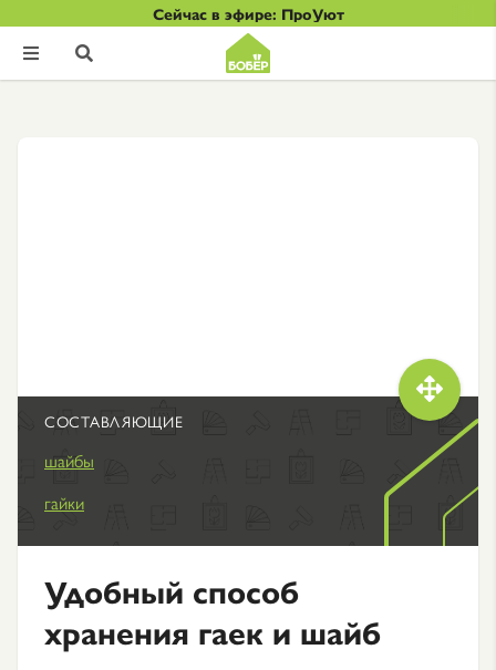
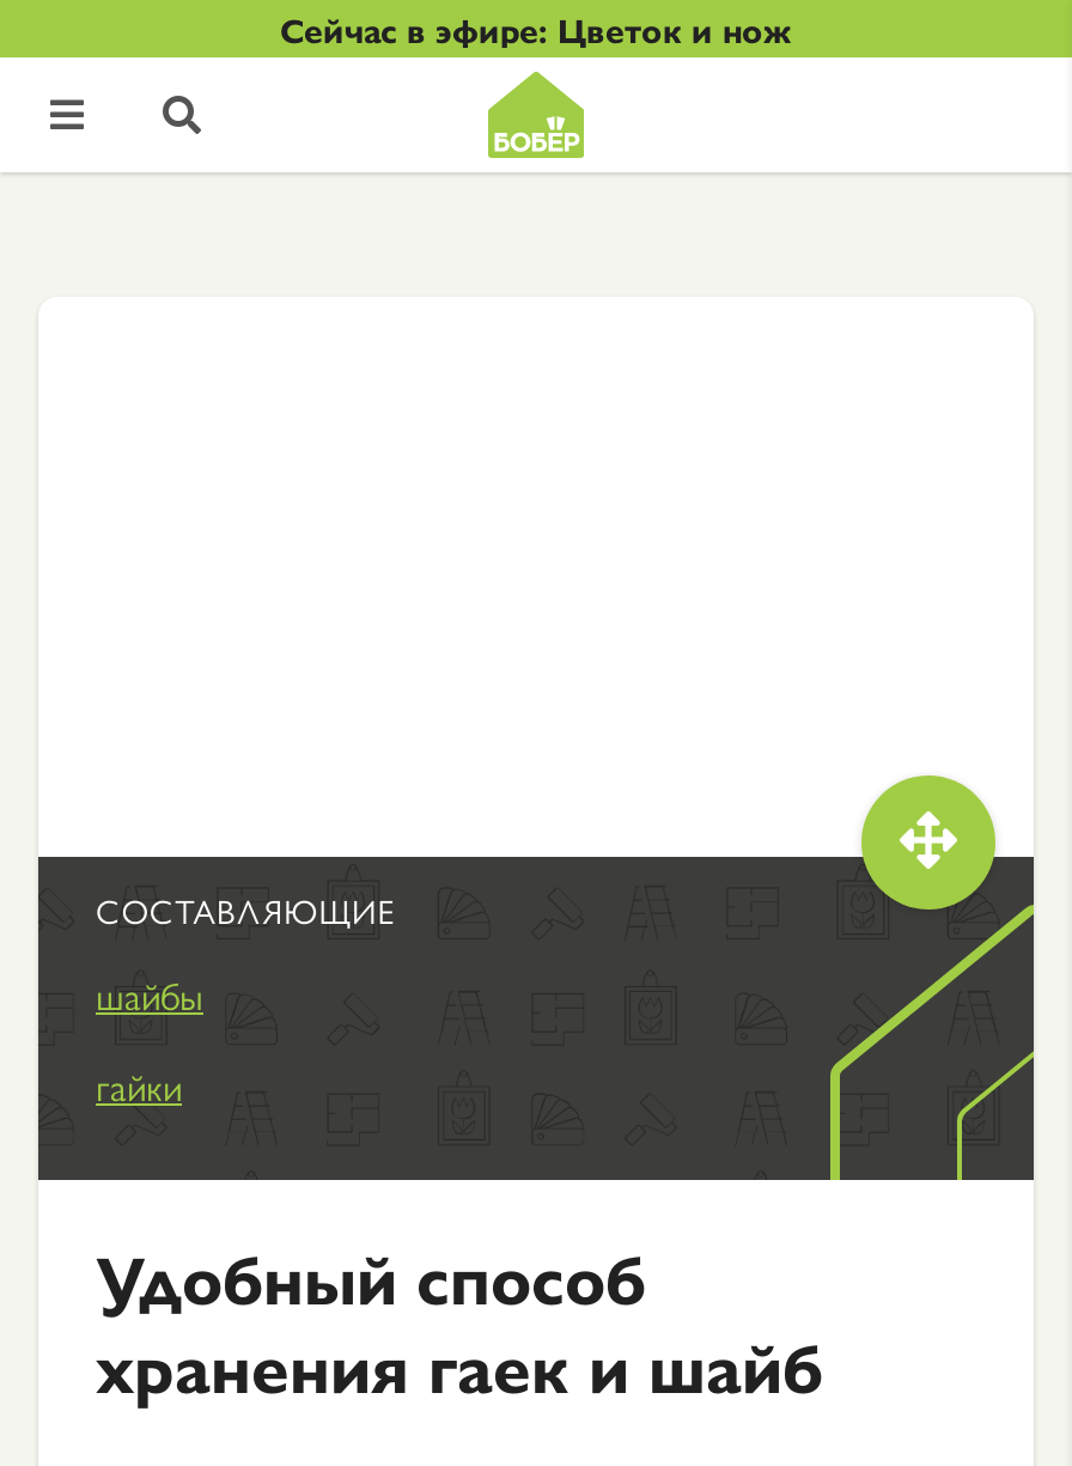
[152,2,344,24] Сейчас в эфире: ПроУют -> [280,5,792,53] Сейчас в эфире: Цветок и нож

